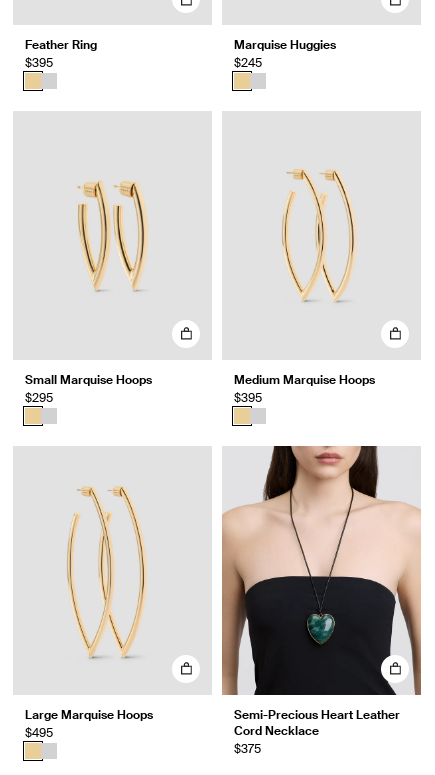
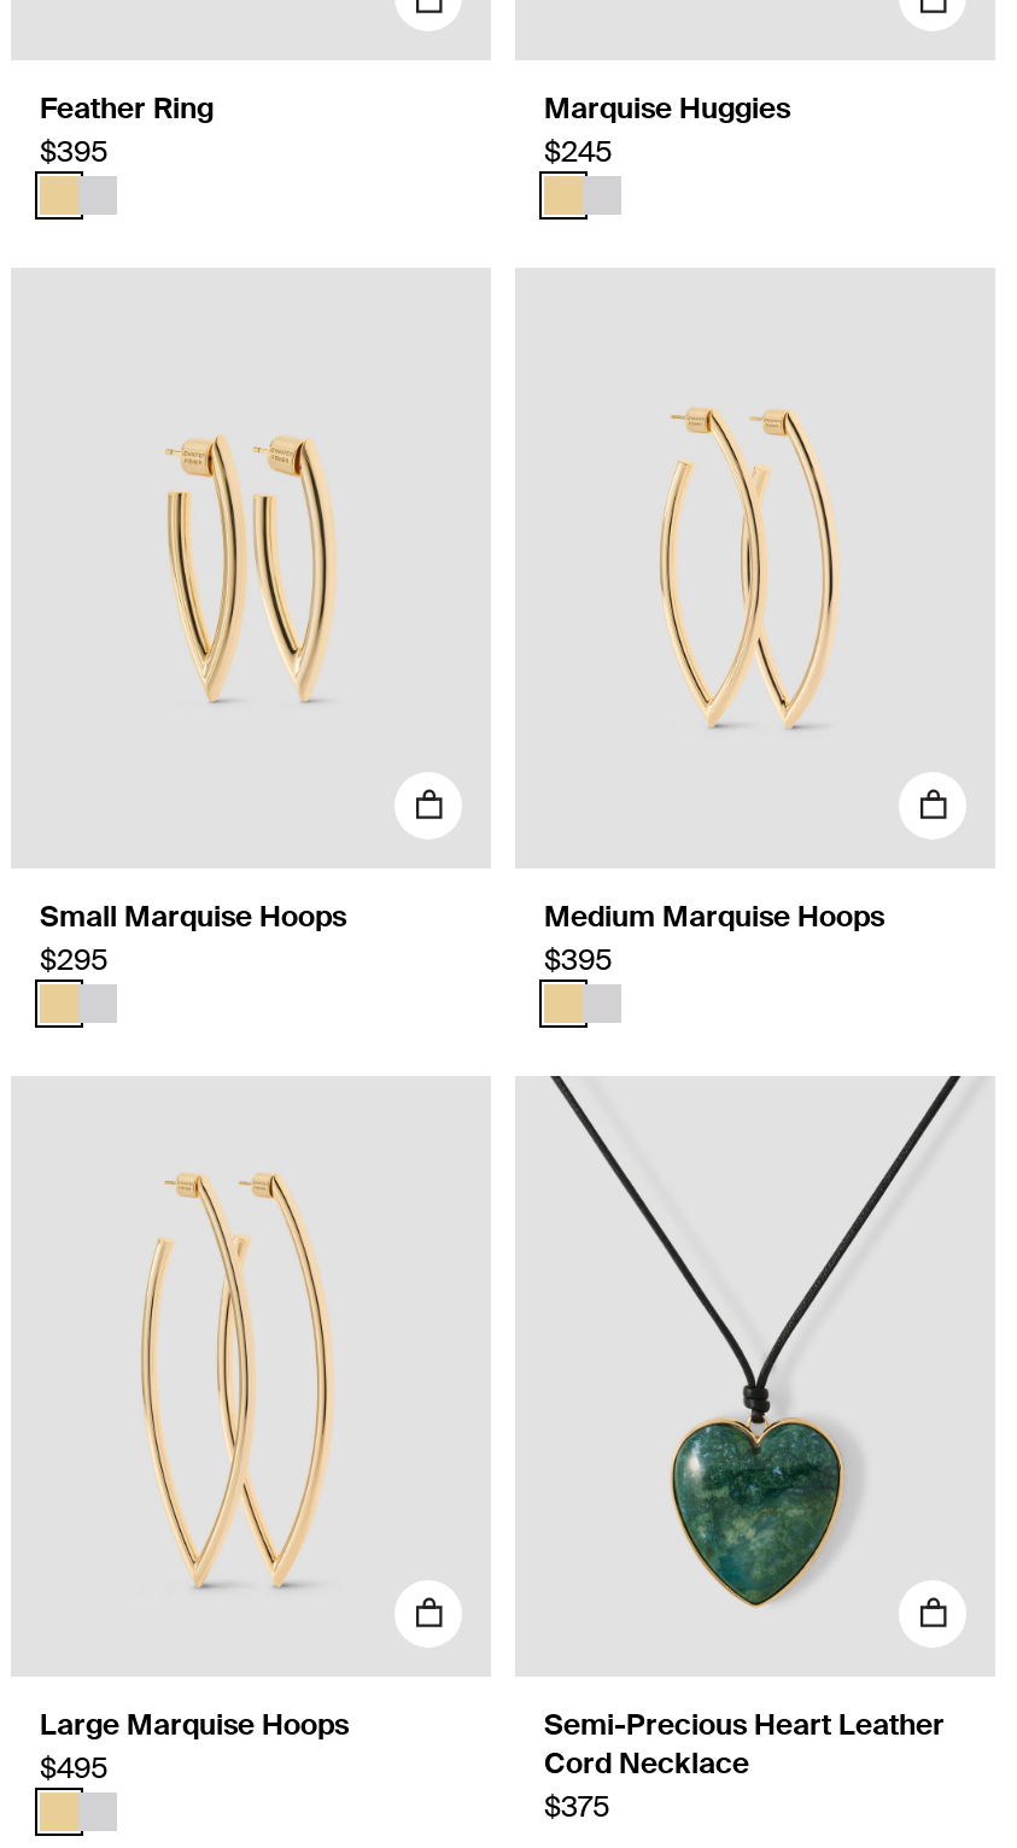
[221,445,422,696] [image] -> [515,1074,995,1677] [image]

